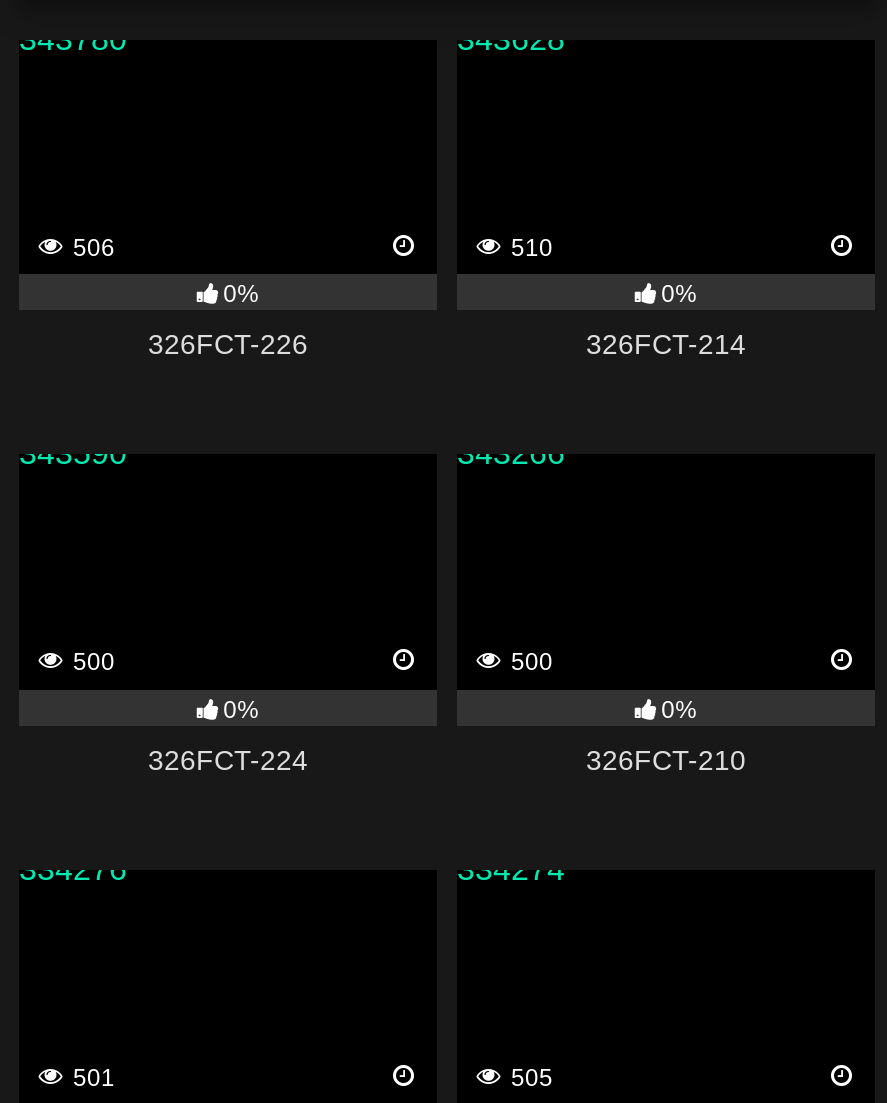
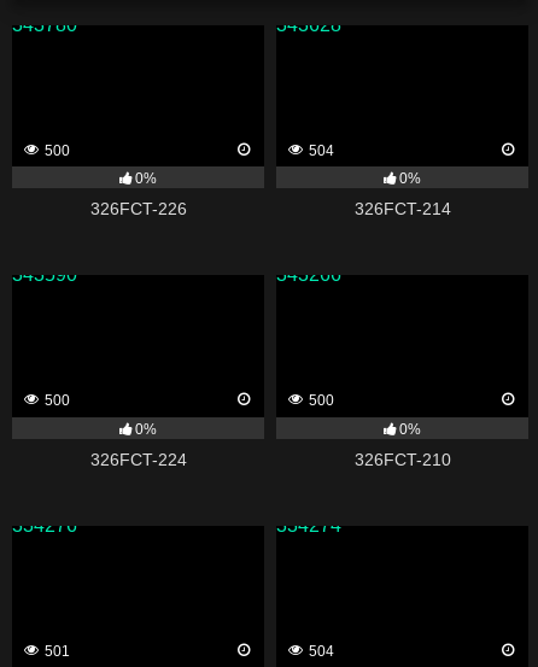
[67,234,115,262] 506 -> [41,142,70,159] 500
[505,234,553,262] 510 -> [305,142,334,159] 504
[505,1064,553,1092] 505 -> [305,643,334,660] 504

